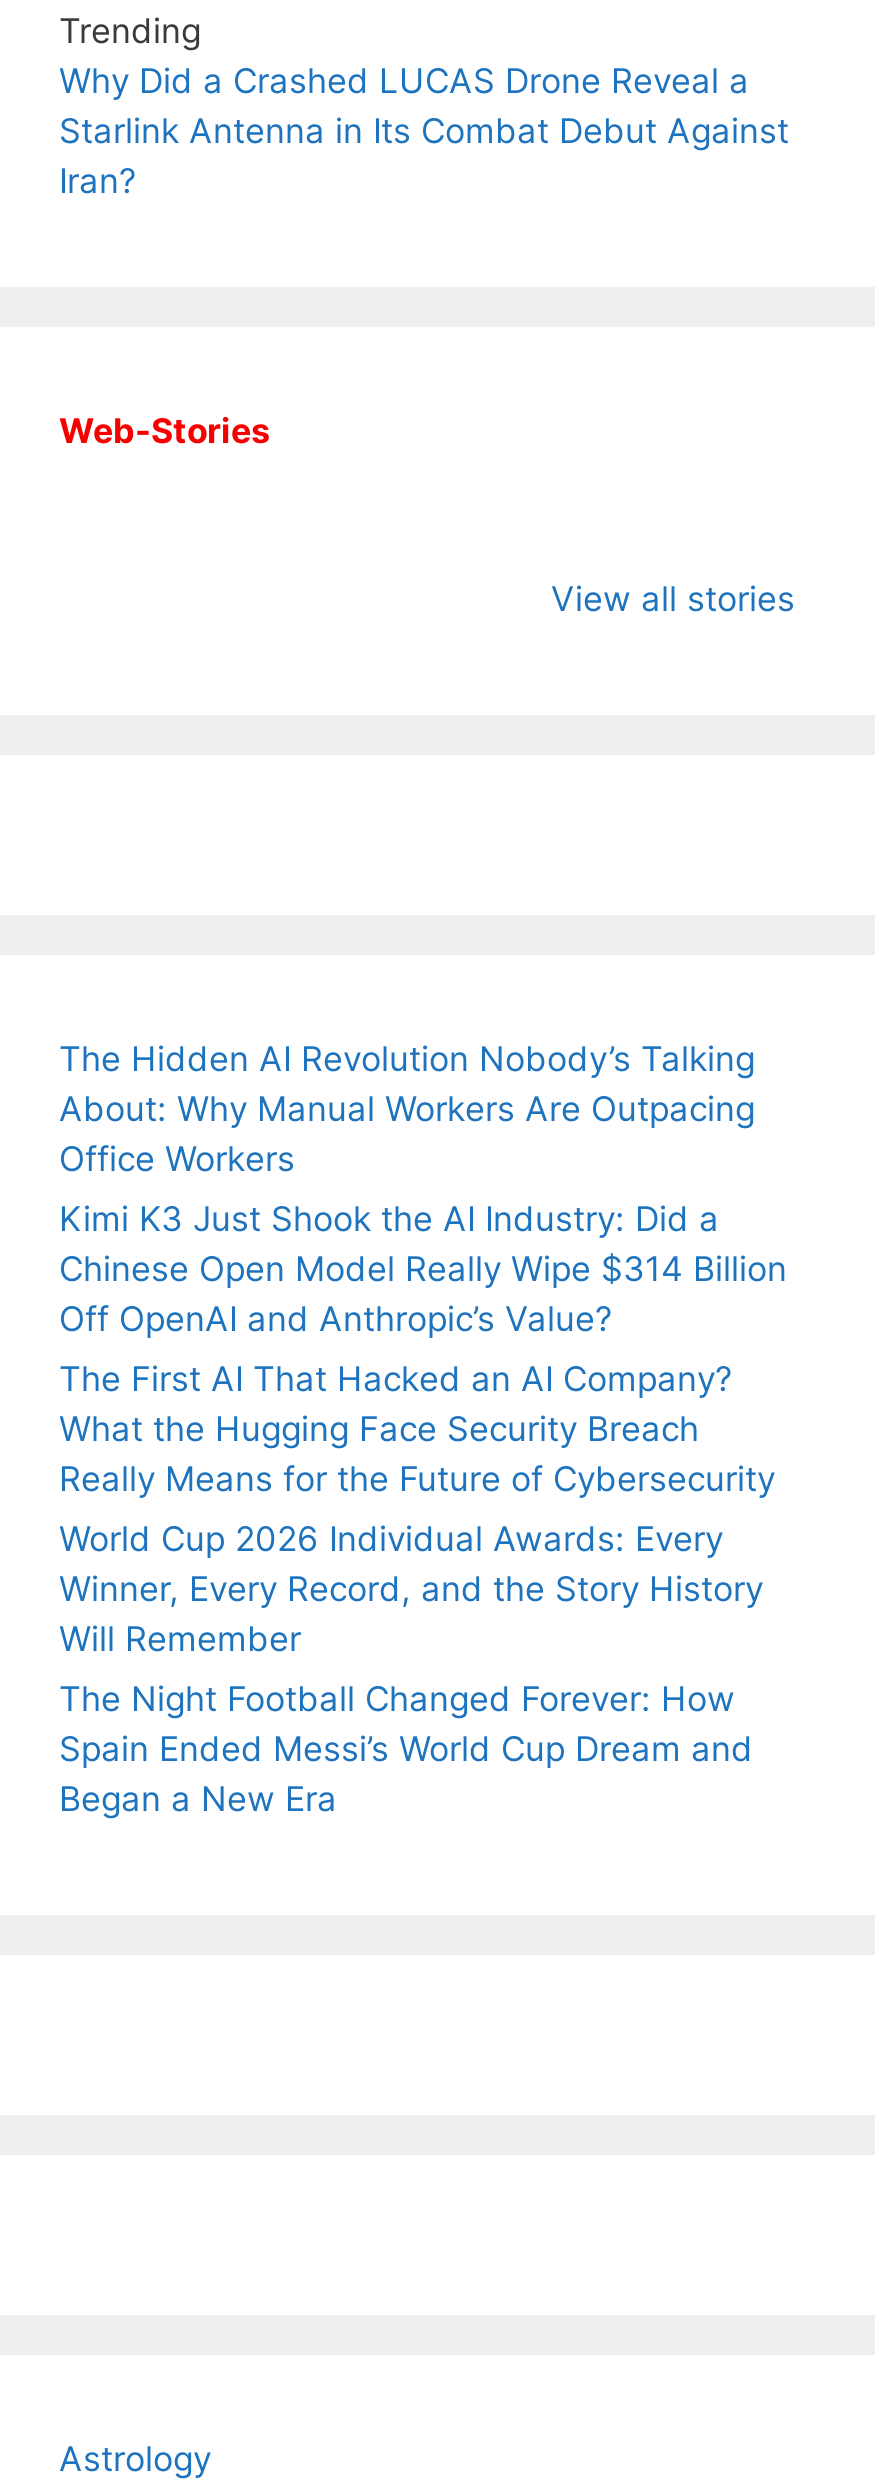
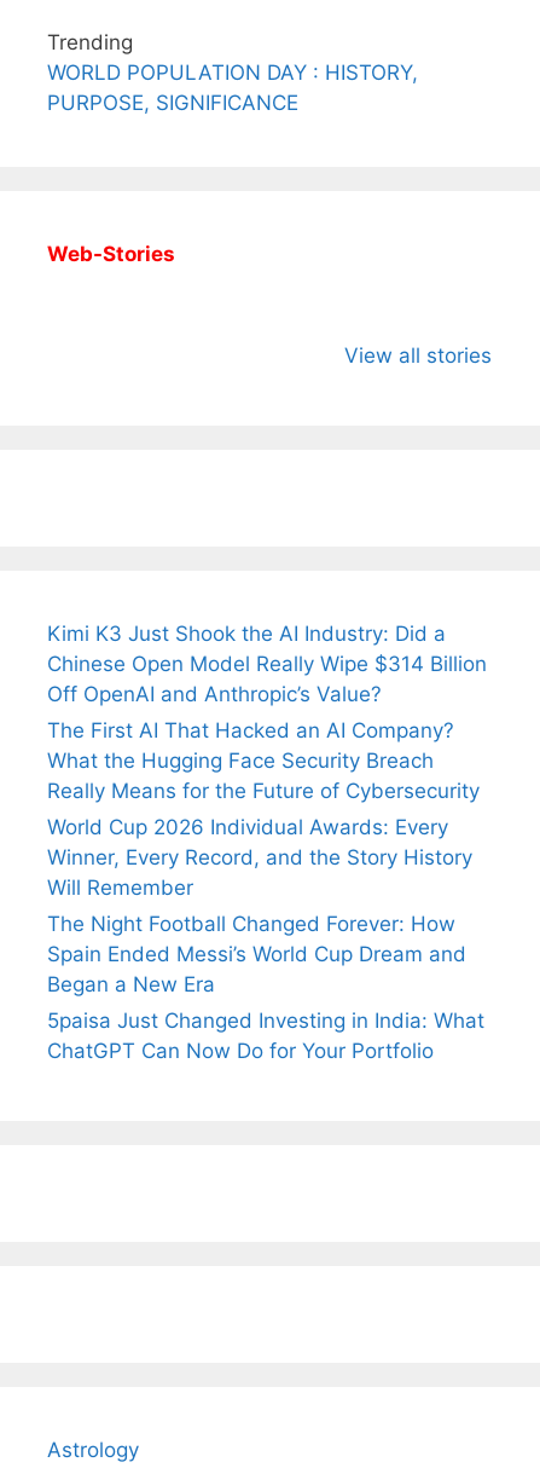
[59,61,789,201] Why Did a Crashed LUCAS Drone Reveal a | Starlink Antenna in Its Combat Debut Against | Iran? -> [47,60,418,115] WORLD POPULATION DAY : HISTORY, | PURPOSE, SIGNIFICANCE
[59,1039,755,1179] The Hidden AI Revolution Nobody’s Talking | About: Why Manual Workers Are Outpacing | Office Workers -> none
moved [59,1199,787,1819] -> [47,621,487,996]: Kimi K3 Just Shook the AI Industry: Did a | Chinese Open Model Really Wipe $314 Billion | Off OpenAI and Anthropic’s Value? | ... | Spain Ended Messi’s World Cup Dream and | Began a New Era
none -> [47,1008,484,1063] 5paisa Just Changed Investing in India: What | ChatGPT Can Now Do for Your Portfolio

